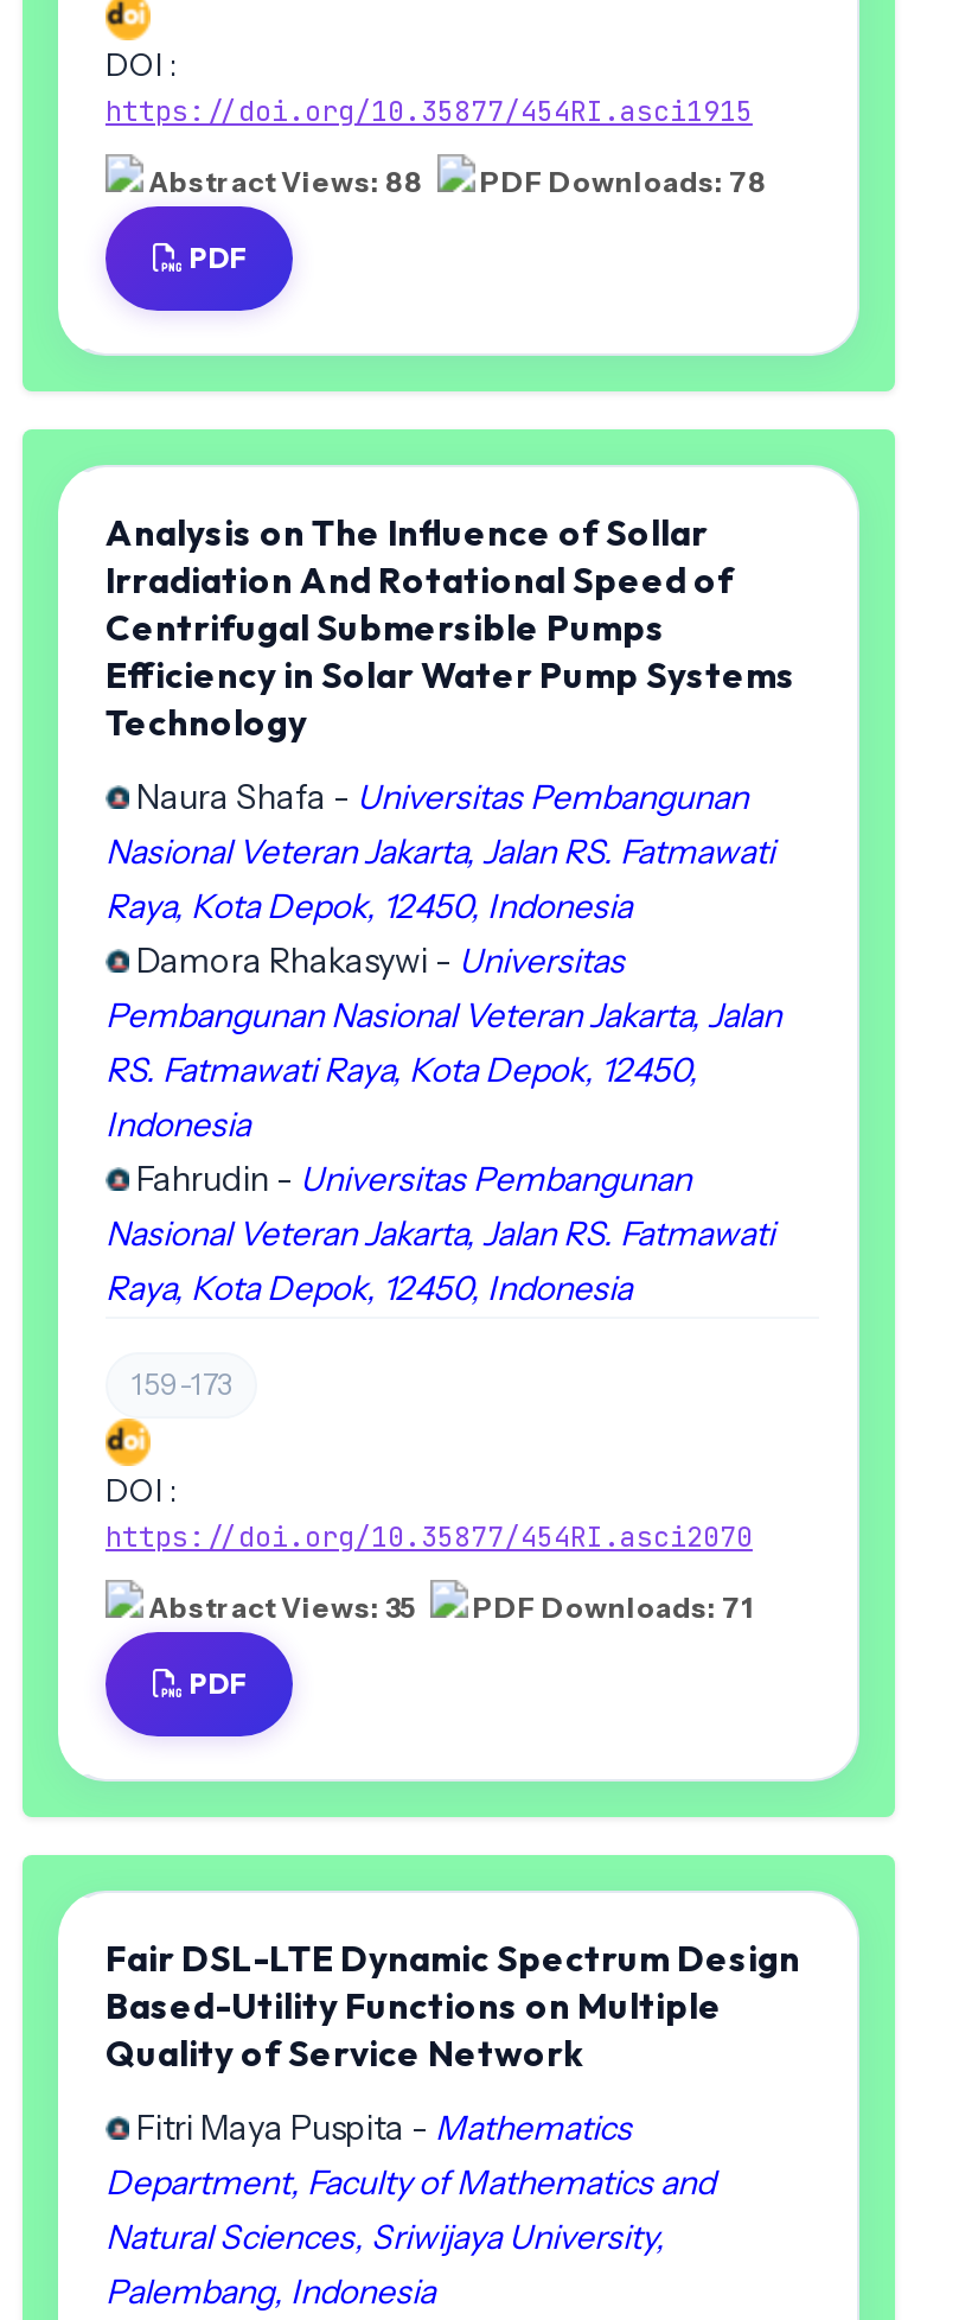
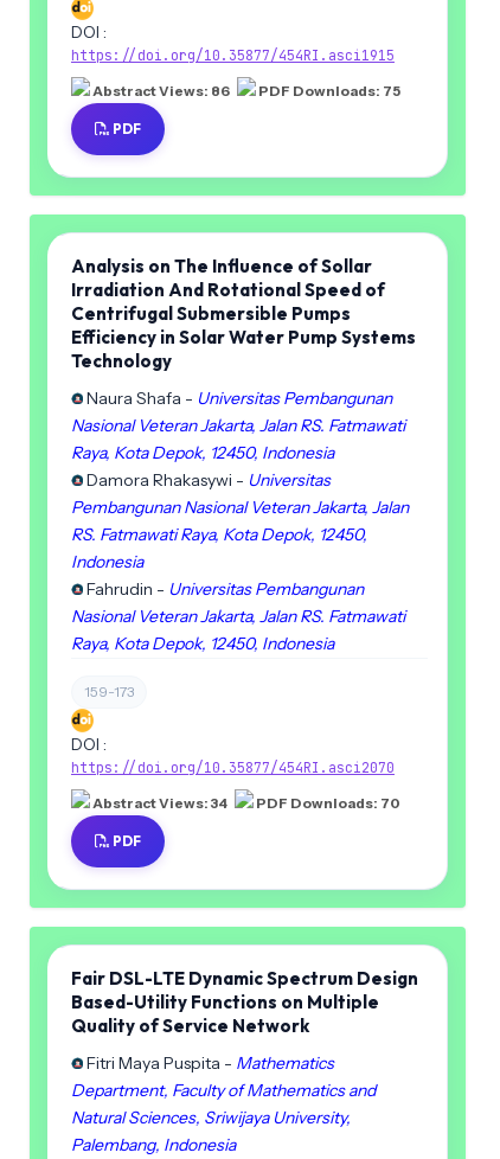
[148,166,423,199] Abstract Views: 88 -> [92,83,230,100] Abstract Views: 86
[480,166,767,199] PDF Downloads: 78 -> [258,83,400,100] PDF Downloads: 75
[148,1592,416,1625] Abstract Views: 35 -> [92,795,227,812] Abstract Views: 34
[473,1592,753,1625] PDF Downloads: 71 -> [256,795,400,812] PDF Downloads: 70

